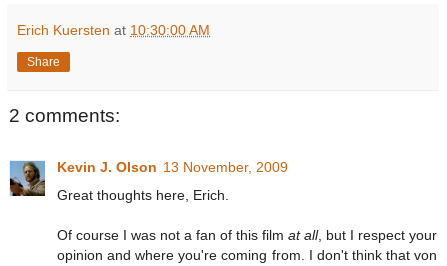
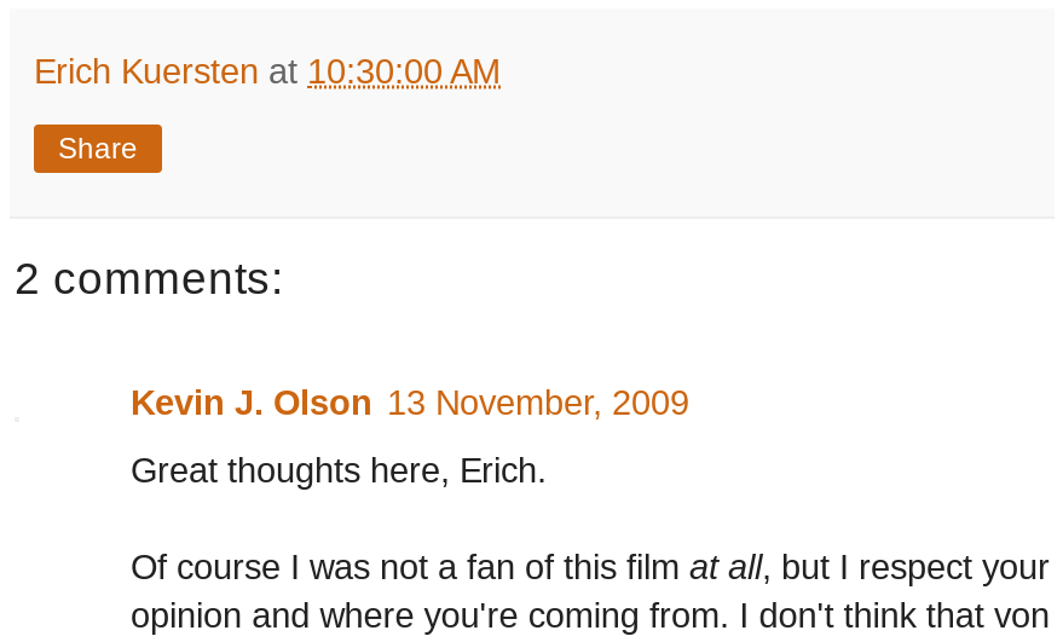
[9,160,46,197] [image] -> none

